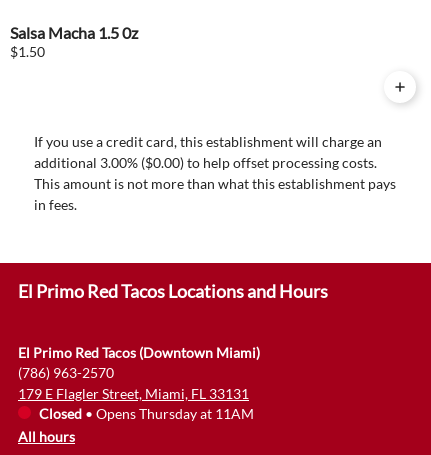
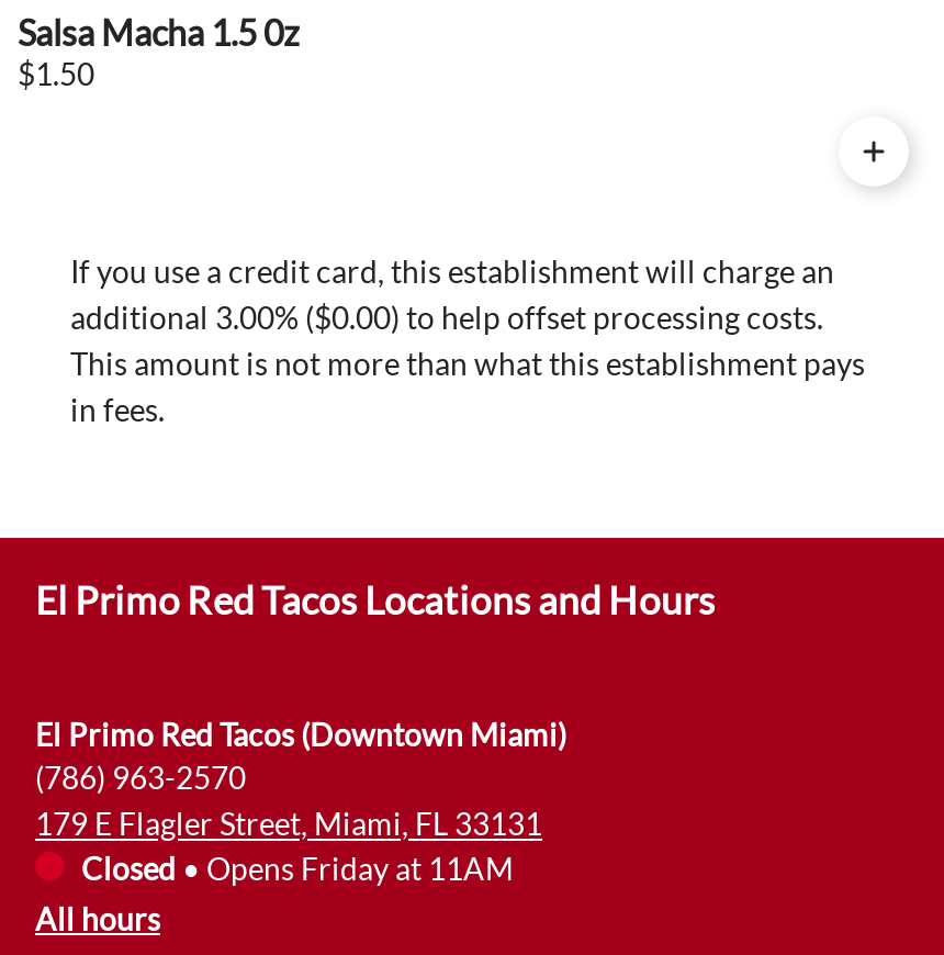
[39,405,254,422] Closed • Opens Thursday at 11AM -> [81,850,514,887] Closed • Opens Friday at 11AM

